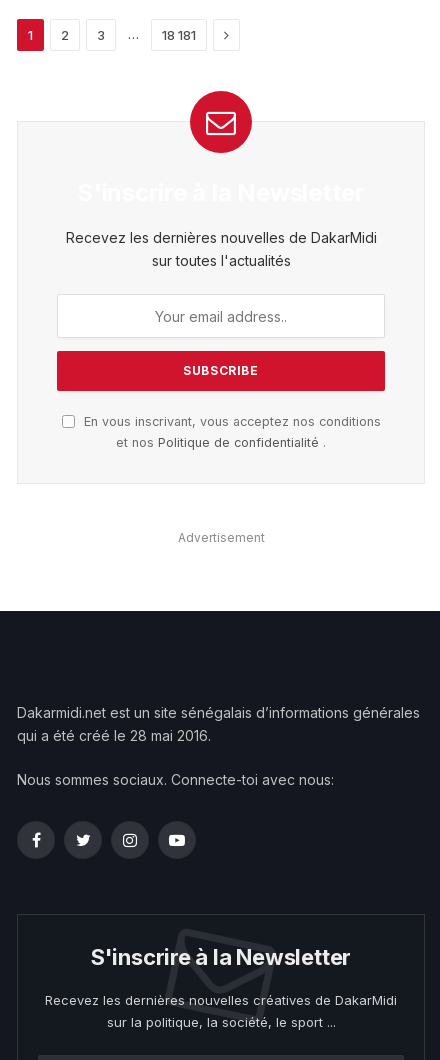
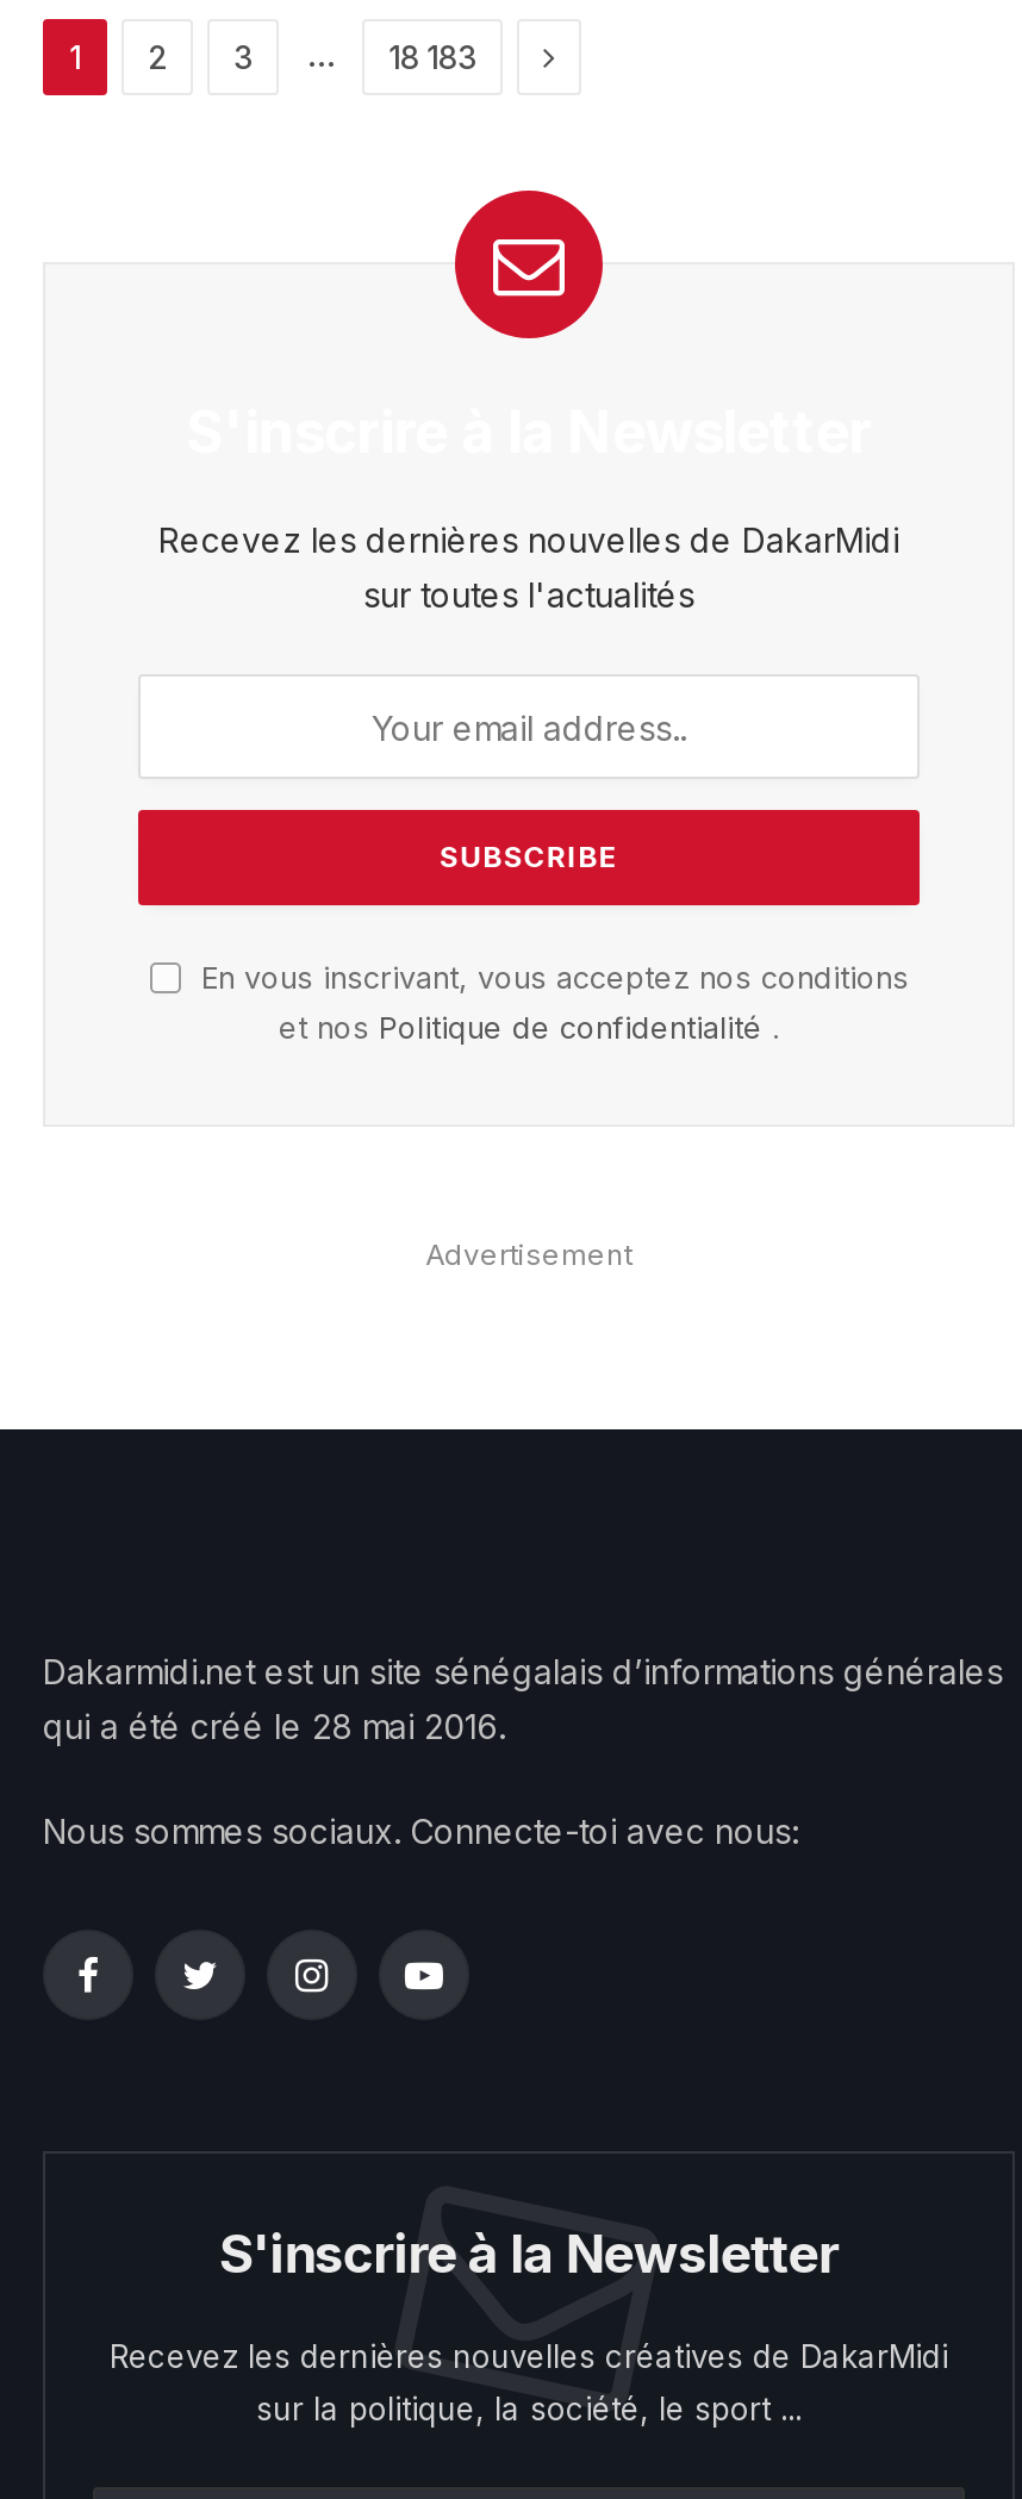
[162,27,196,43] 18 181 -> [388,39,476,77] 18 183

